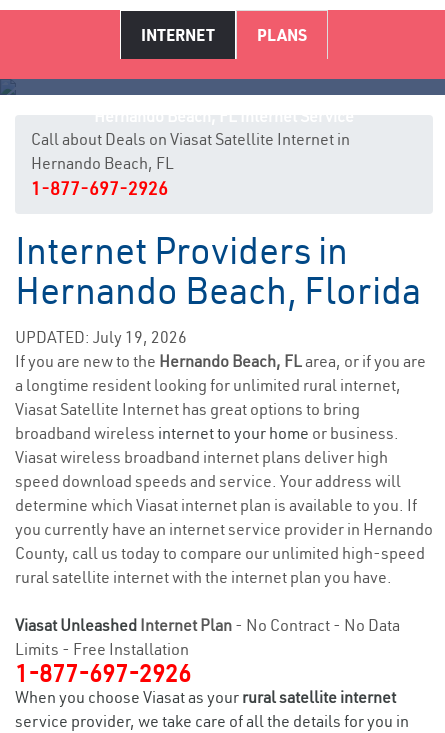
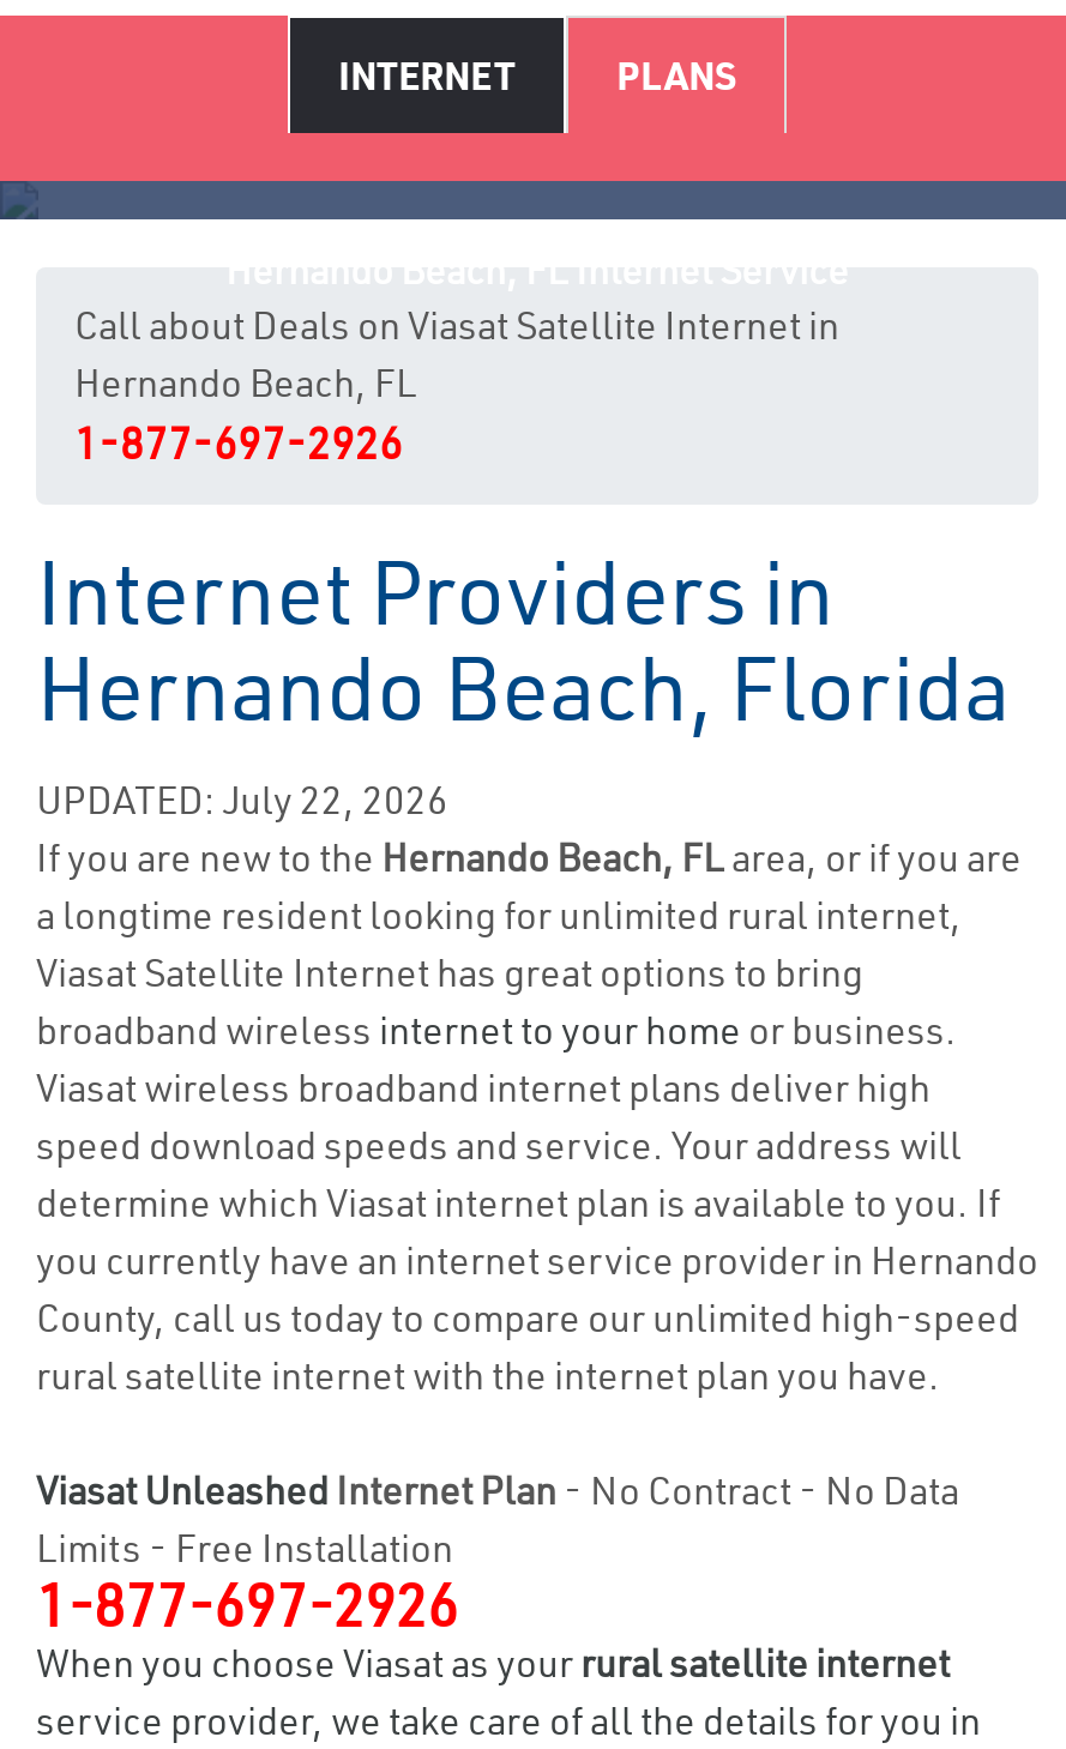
[15,327,187,347] UPDATED: July 19, 2026 -> [36,776,448,824] UPDATED: July 22, 2026

